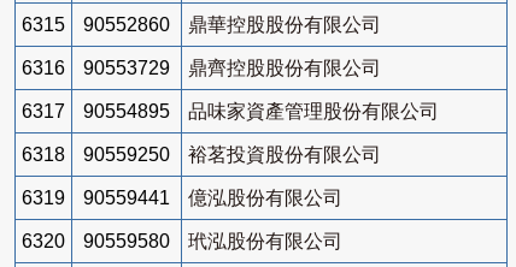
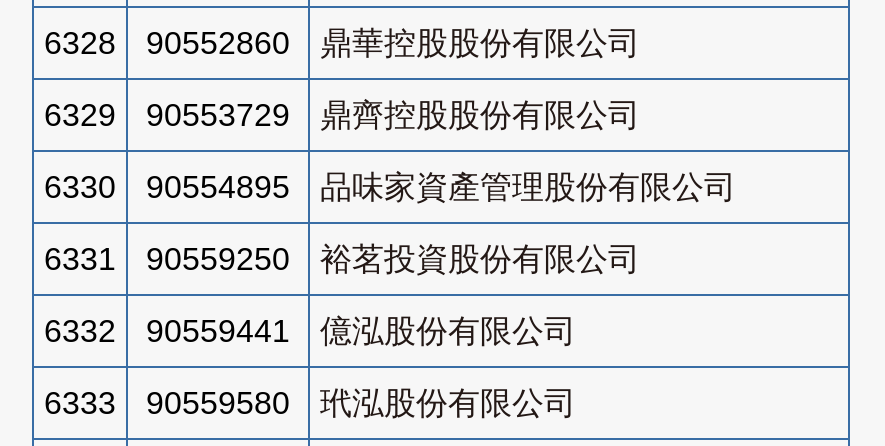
[22,14,381,35] 6315 90552860 鼎華控股股份有限公司 -> [44,26,640,60] 6328 90552860 鼎華控股股份有限公司
[22,58,381,78] 6316 90553729 鼎齊控股股份有限公司 -> [44,98,640,132] 6329 90553729 鼎齊控股股份有限公司
[22,101,439,121] 6317 90554895 品味家資產管理股份有限公司 -> [44,170,736,204] 6330 90554895 品味家資產管理股份有限公司
[22,144,381,165] 6318 90559250 裕茗投資股份有限公司 -> [44,242,640,276] 6331 90559250 裕茗投資股份有限公司
[22,188,342,208] 6319 90559441 億泓股份有限公司 -> [44,314,576,348] 6332 90559441 億泓股份有限公司
[22,231,342,251] 6320 90559580 玳泓股份有限公司 -> [44,386,576,420] 6333 90559580 玳泓股份有限公司

